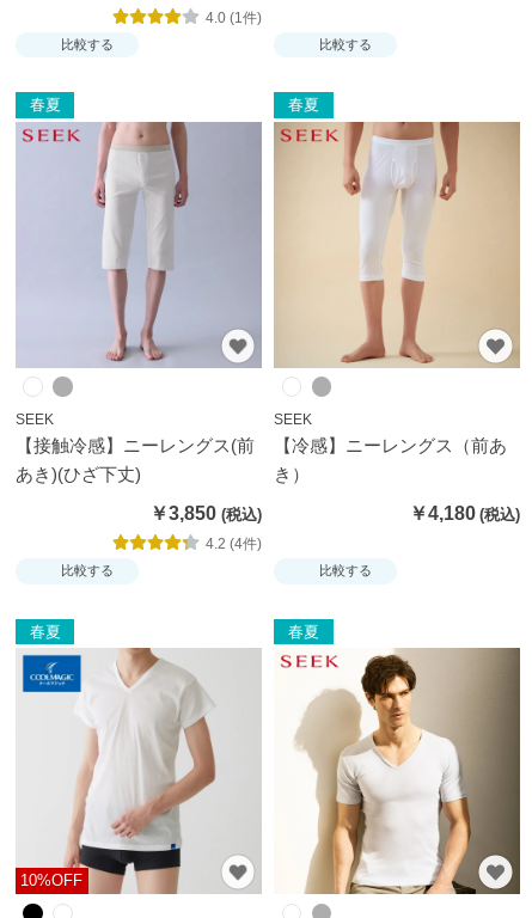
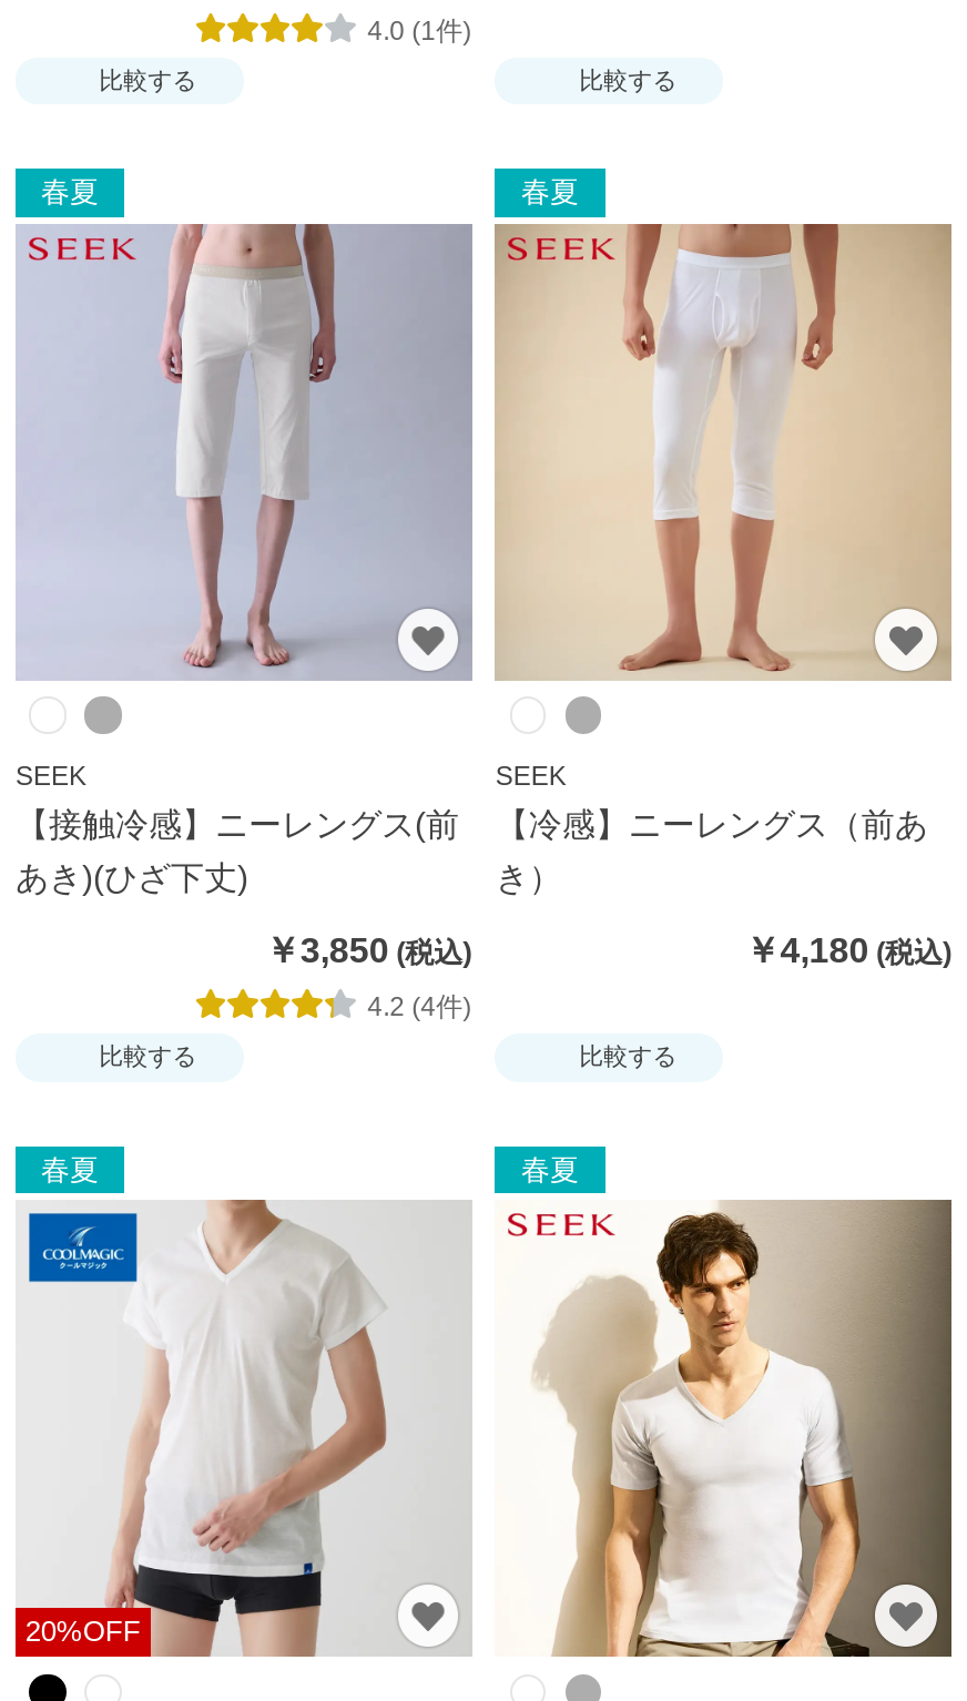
[21,872,83,890] 10%OFF -> [25,1615,140,1648] 20%OFF

